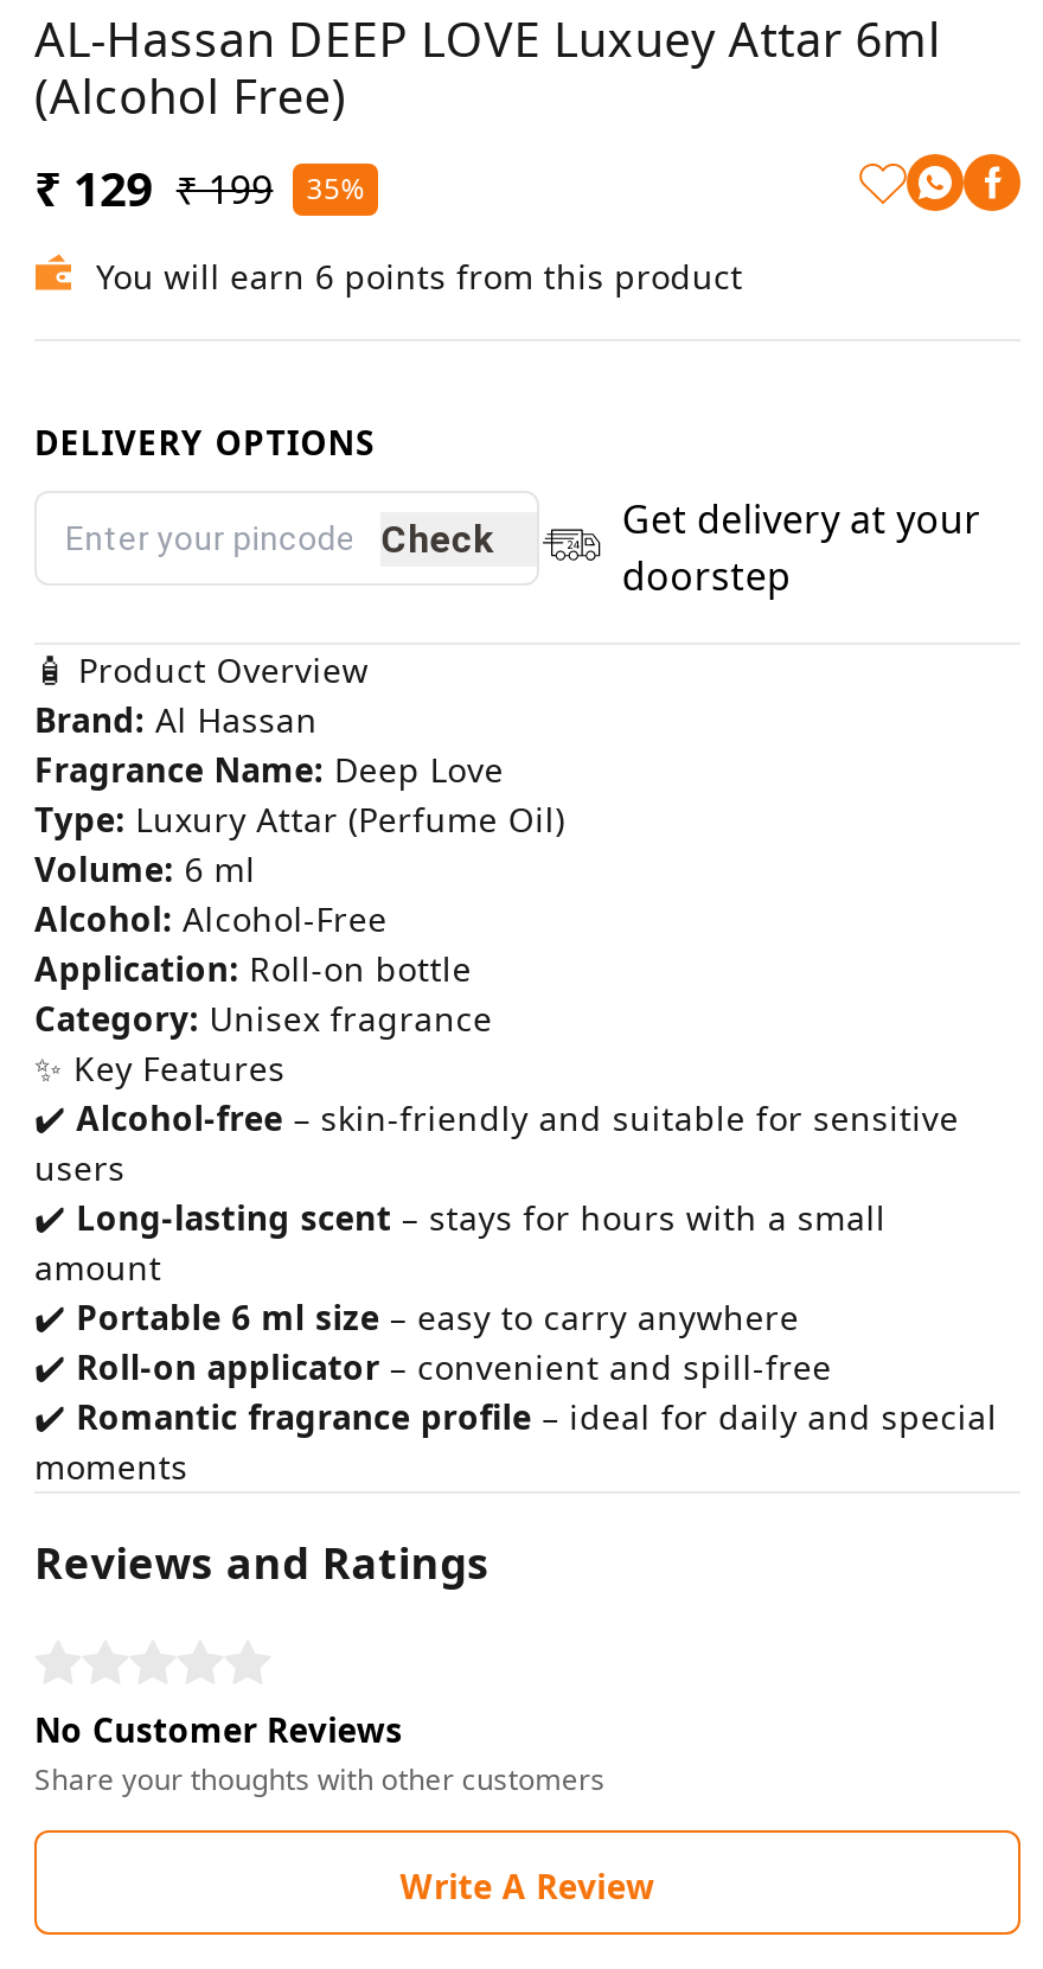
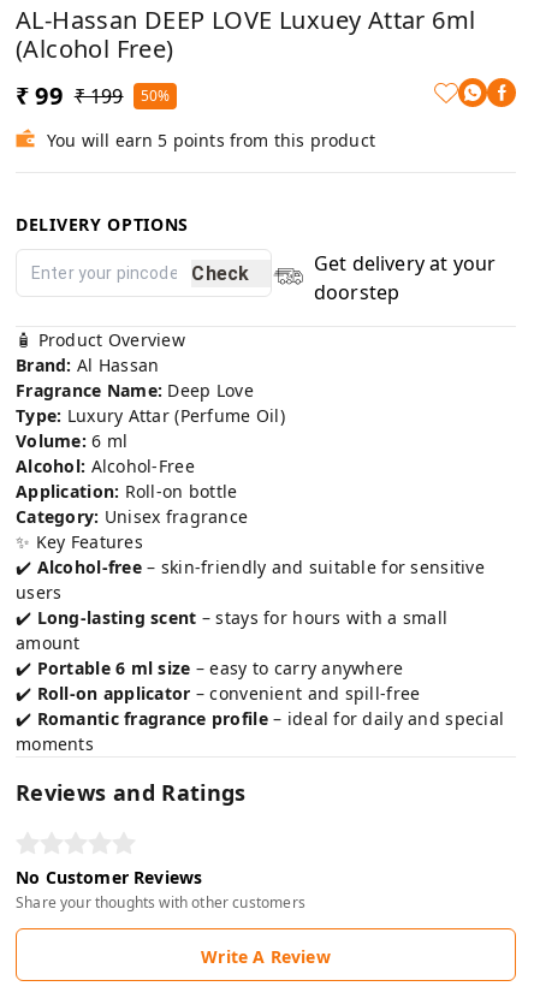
[34,156,273,220] ₹ 129 ₹ 199 -> [16,79,123,112] ₹ 99 ₹ 199
[306,168,365,209] 35% -> [140,85,170,106] 50%
[96,254,743,299] You will earn 6 points from this product -> [47,129,375,152] You will earn 5 points from this product

